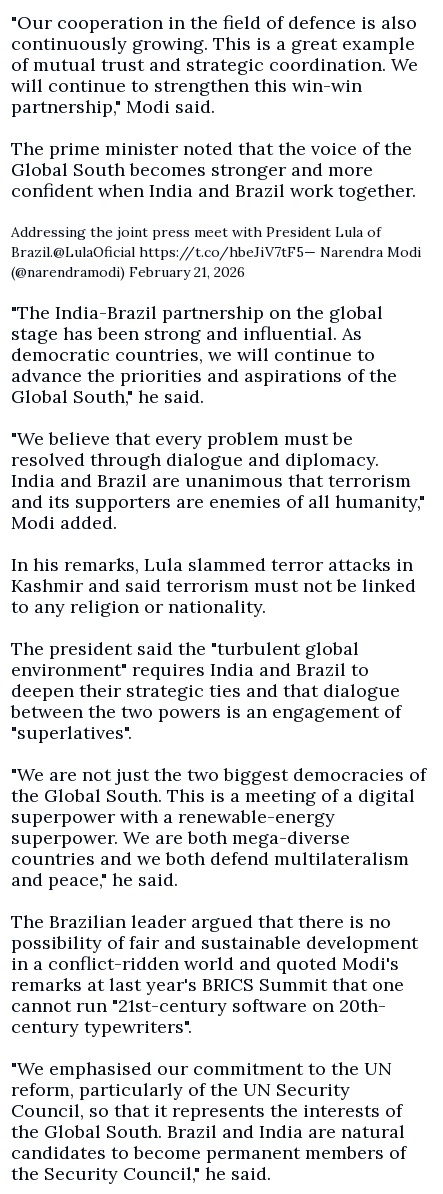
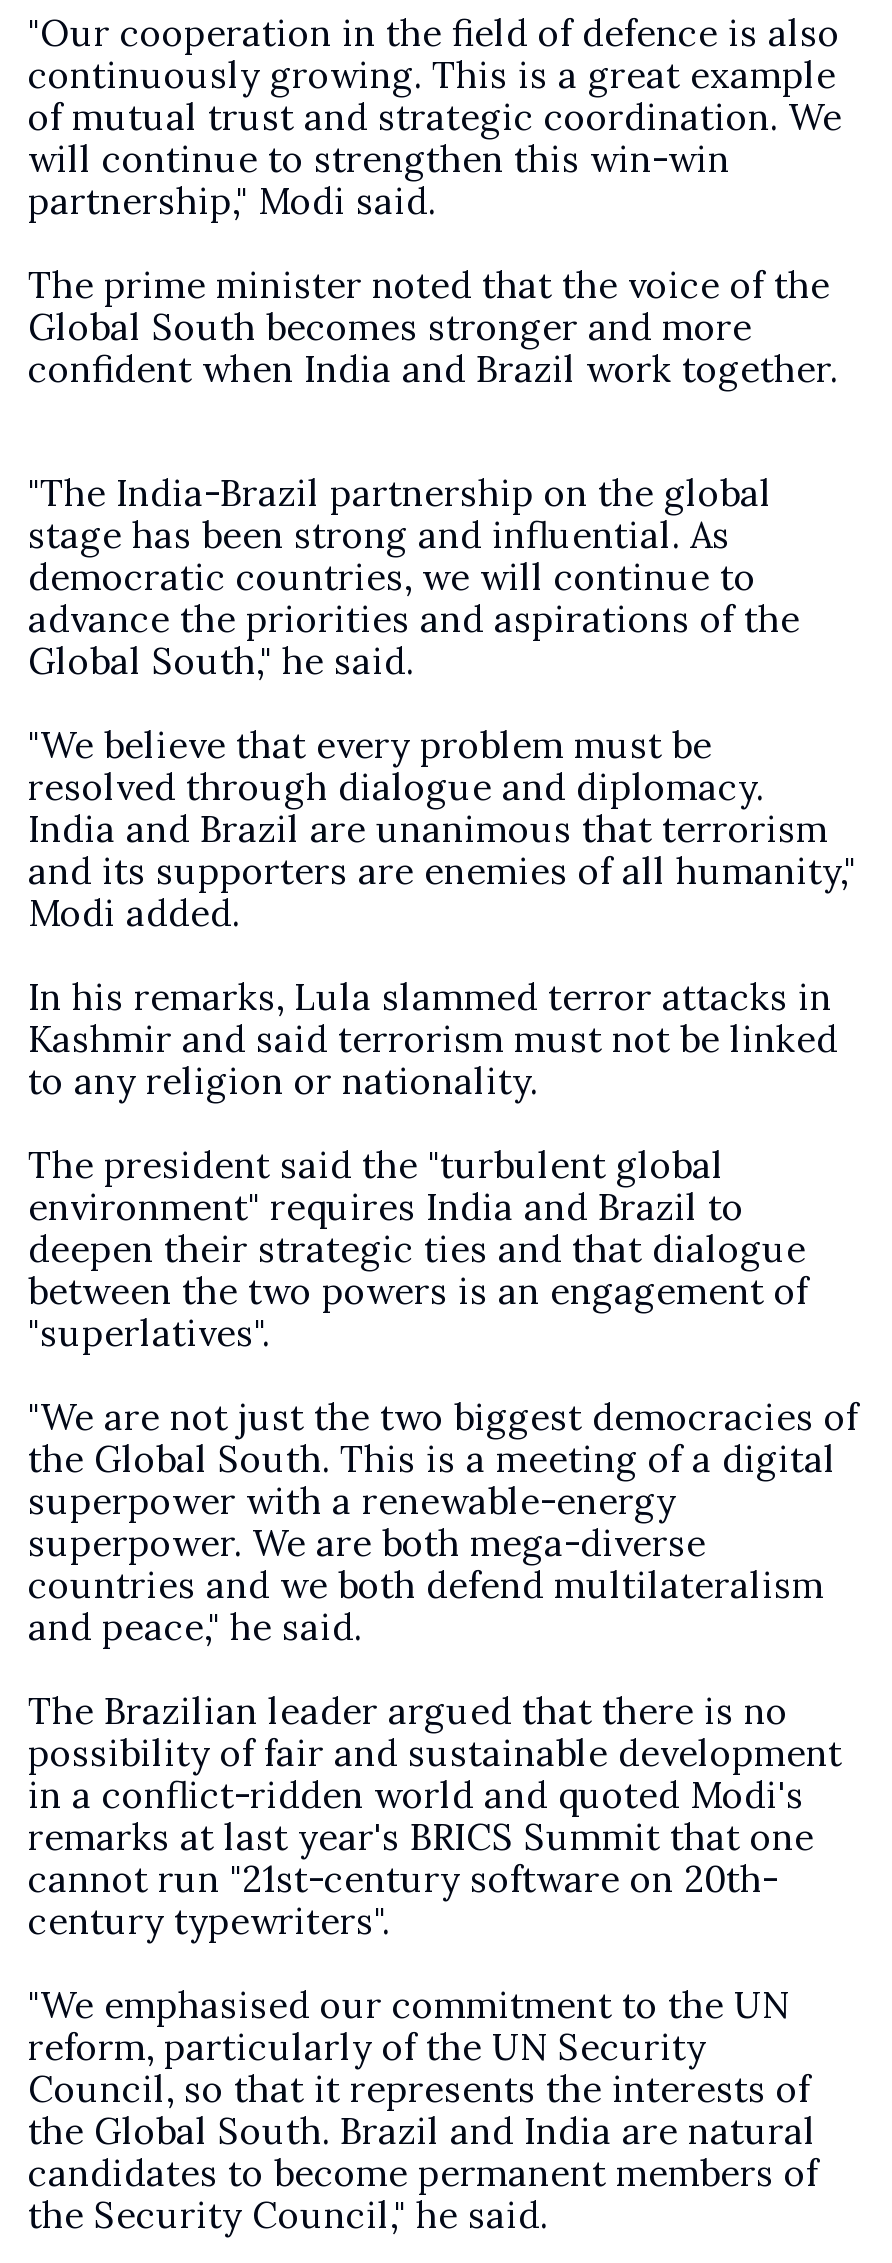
[11,223,421,281] Addressing the joint press meet with President Lula of | Brazil.@LulaOficial https://t.co/hbeJiV7tF5— Narendra Modi | (@narendramodi) February 21, 2026 -> none

